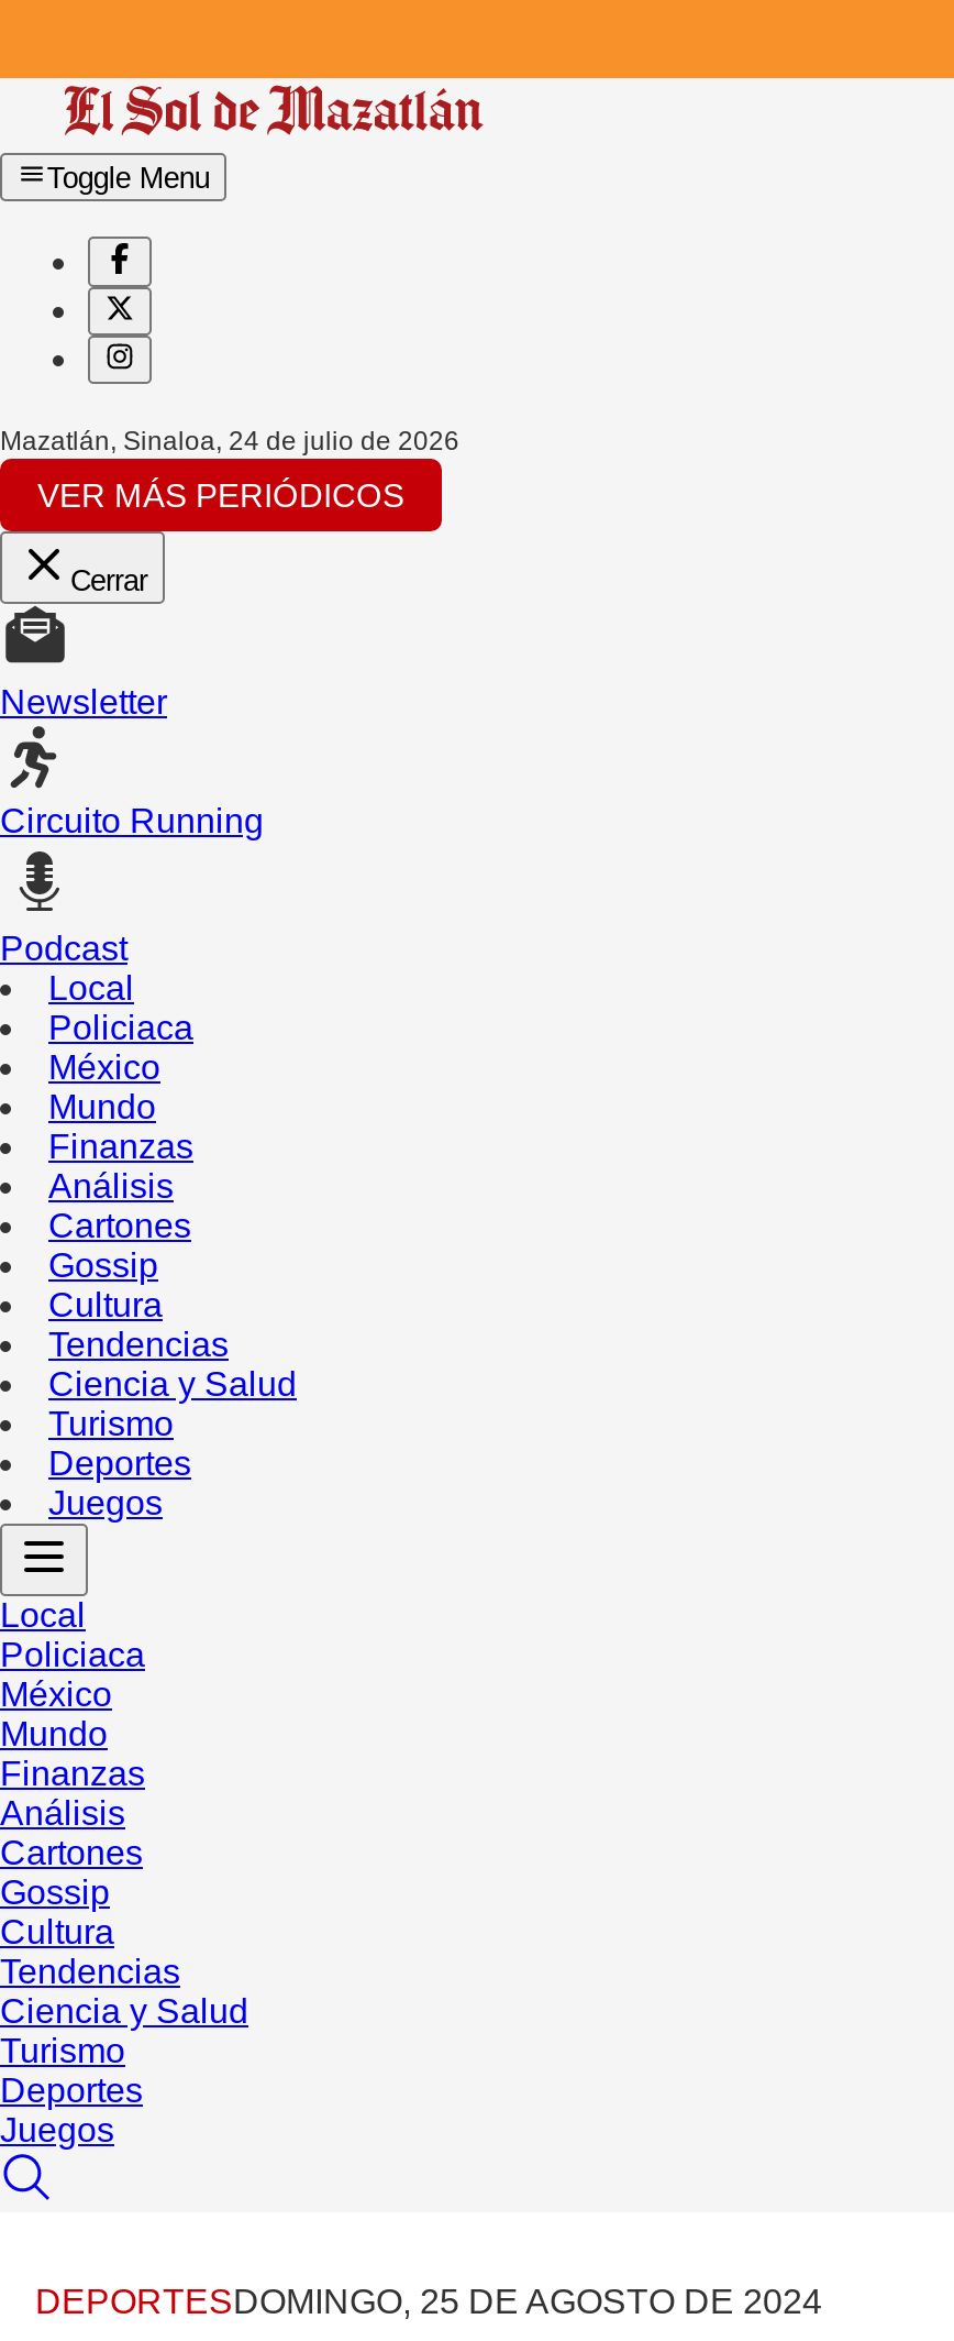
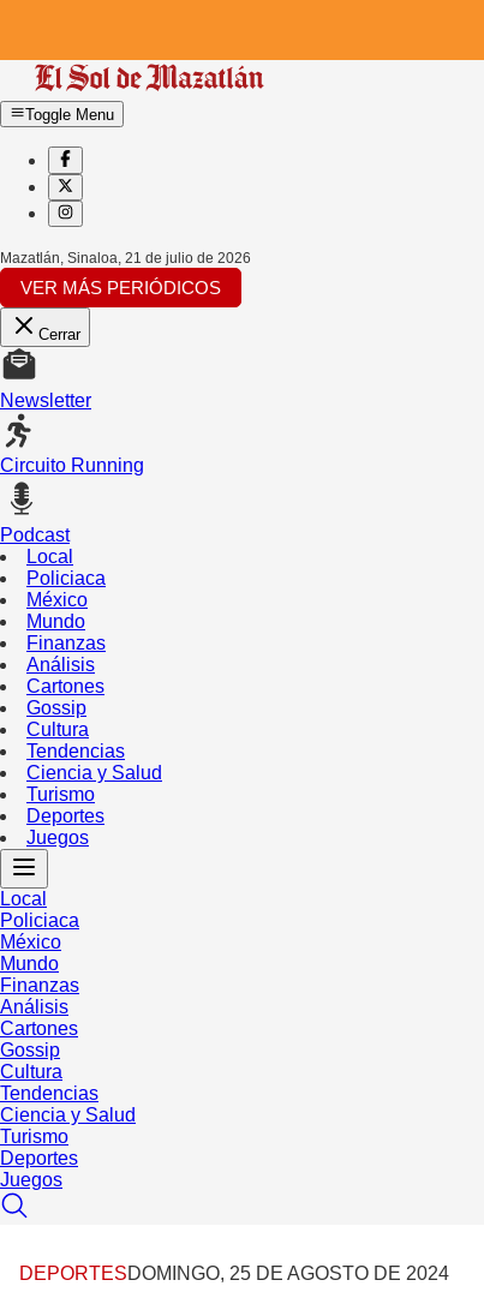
[0,426,459,457] Mazatlán, Sinaloa, 24 de julio de 2026 -> [0,250,251,267] Mazatlán, Sinaloa, 21 de julio de 2026

